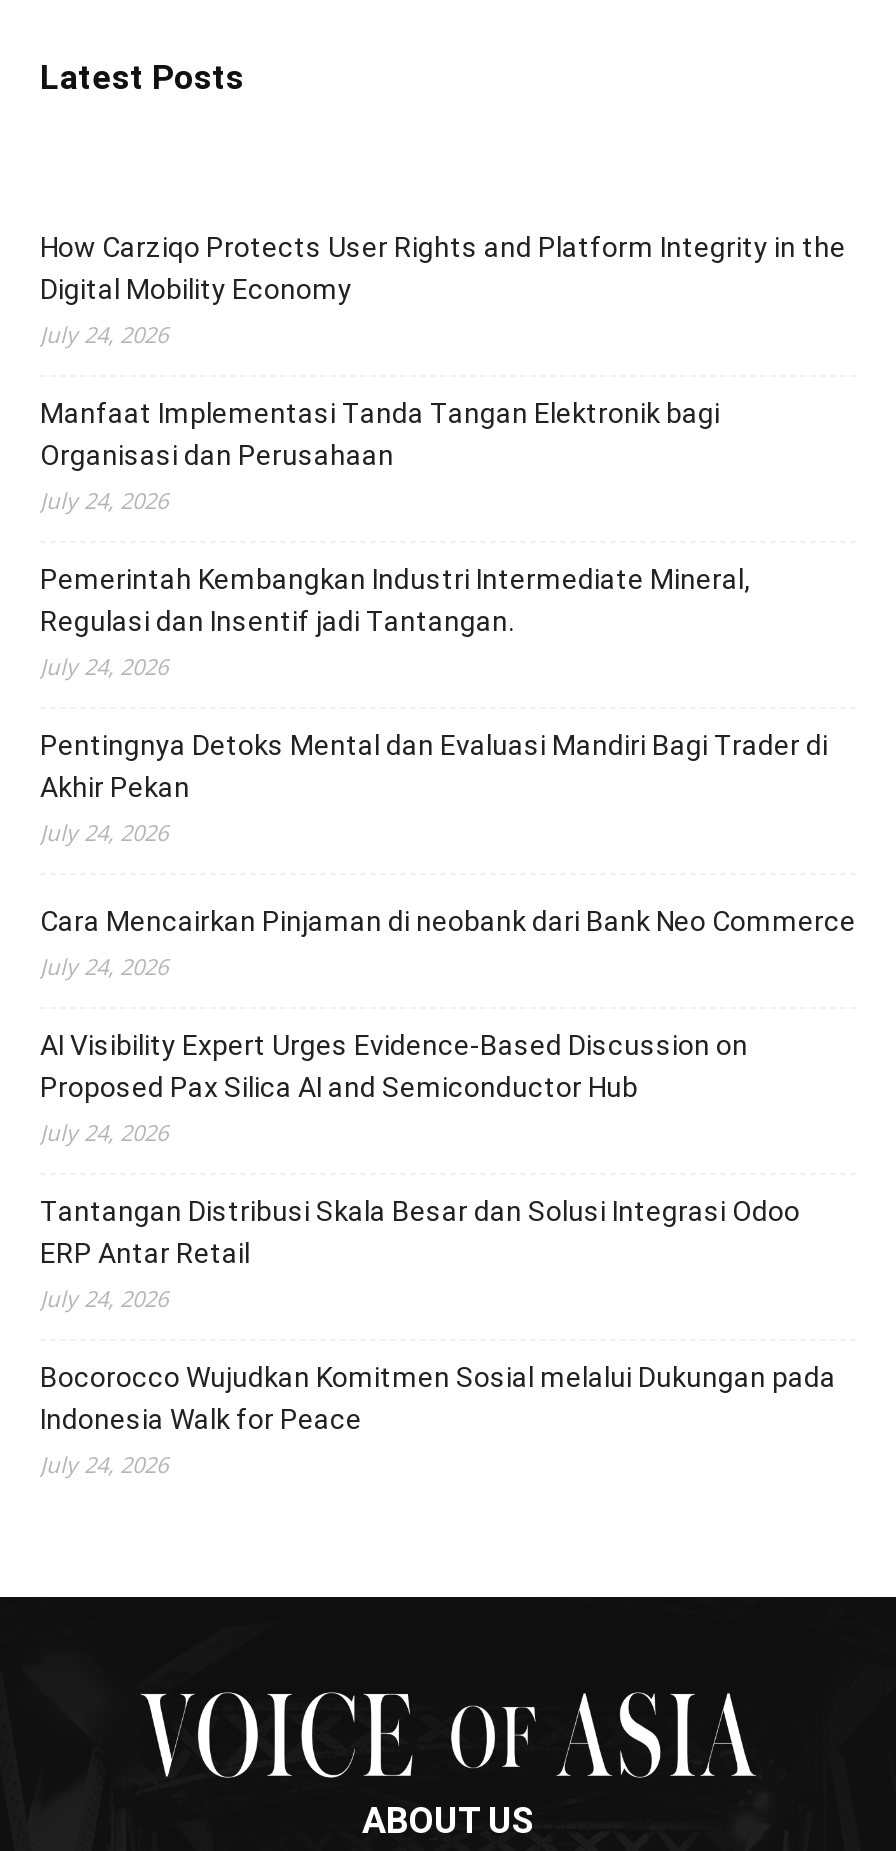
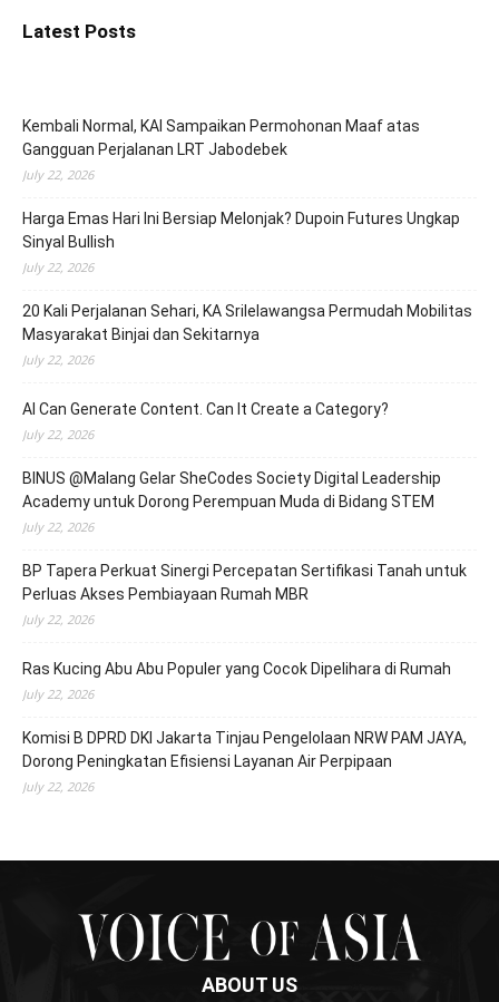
[40,231,846,349] How Carziqo Protects User Rights and Platform Integrity in the | Digital Mobility Economy | July 24, 2026 -> [22,117,420,183] Kembali Normal, KAI Sampaikan Permohonan Maaf atas | Gangguan Perjalanan LRT Jabodebek | July 22, 2026
[40,397,720,515] Manfaat Implementasi Tanda Tangan Elektronik bagi | Organisasi dan Perusahaan | July 24, 2026 -> [22,210,460,276] Harga Emas Hari Ini Bersiap Melonjak? Dupoin Futures Ungkap | Sinyal Bullish | July 22, 2026
[40,563,750,681] Pemerintah Kembangkan Industri Intermediate Mineral, | Regulasi dan Insentif jadi Tantangan. | July 24, 2026 -> [22,302,472,368] 20 Kali Perjalanan Sehari, KA Srilelawangsa Permudah Mobilitas | Masyarakat Binjai dan Sekitarnya | July 22, 2026
[40,729,828,847] Pentingnya Detoks Mental dan Evaluasi Mandiri Bagi Trader di | Akhir Pekan | July 24, 2026 -> [22,400,389,443] AI Can Generate Content. Can It Create a Category? | July 22, 2026
[40,905,856,981] Cara Mencairkan Pinjaman di neobank dari Bank Neo Commerce | July 24, 2026 -> [22,469,441,535] BINUS @Malang Gelar SheCodes Society Digital Leadership | Academy untuk Dorong Perempuan Muda di Bidang STEM | July 22, 2026
[40,1029,748,1147] AI Visibility Expert Urges Evidence-Based Discussion on | Proposed Pax Silica AI and Semiconductor Hub | July 24, 2026 -> [22,562,467,628] BP Tapera Perkuat Sinergi Percepatan Sertifikasi Tanah untuk | Perluas Akses Pembiayaan Rumah MBR | July 22, 2026
[40,1195,800,1313] Tantangan Distribusi Skala Besar dan Solusi Integrasi Odoo | ERP Antar Retail | July 24, 2026 -> [22,660,451,702] Ras Kucing Abu Abu Populer yang Cocok Dipelihara di Rumah | July 22, 2026
[40,1361,836,1479] Bocorocco Wujudkan Komitmen Sosial melalui Dukungan pada | Indonesia Walk for Peace | July 24, 2026 -> [22,729,467,795] Komisi B DPRD DKI Jakarta Tinjau Pengelolaan NRW PAM JAYA, | Dorong Peningkatan Efisiensi Layanan Air Perpipaan | July 22, 2026

